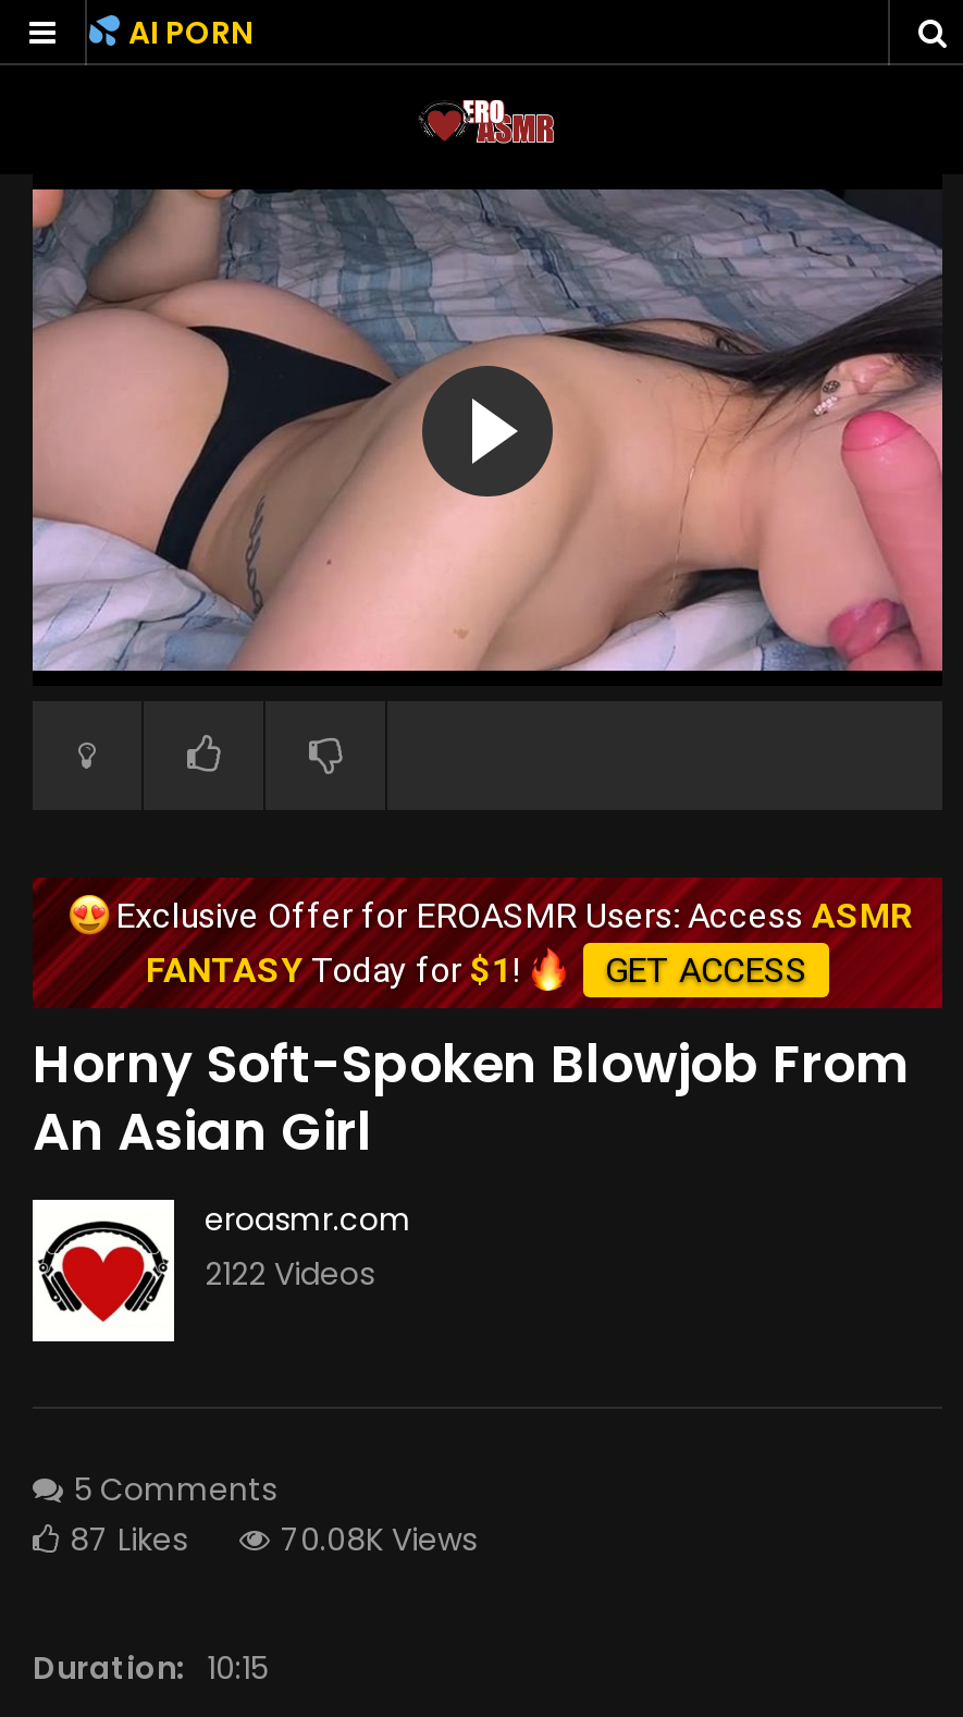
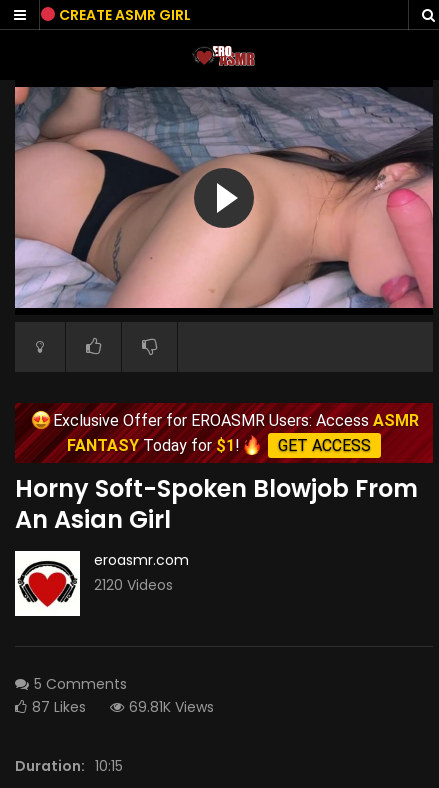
[122,10,252,53] AI PORN -> [56,4,191,24] CREATE ASMR GIRL
[205,1252,374,1296] 2122 Videos -> [94,575,173,595] 2120 Videos
[281,1518,477,1562] 70.08K Views -> [129,697,214,717] 69.81K Views

